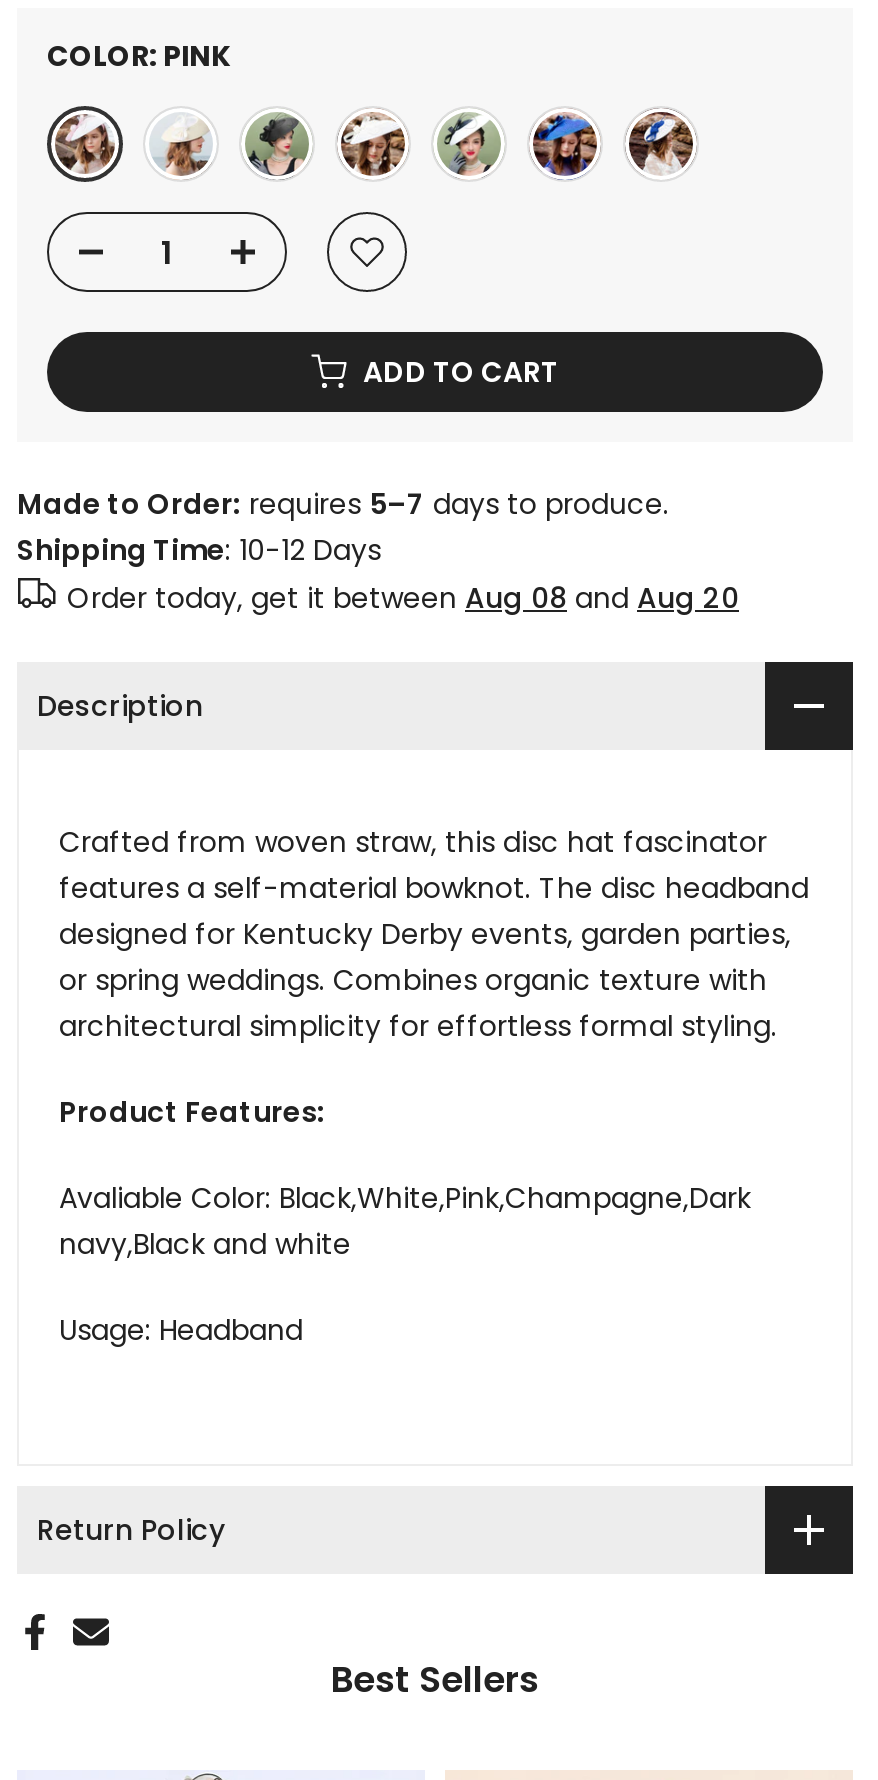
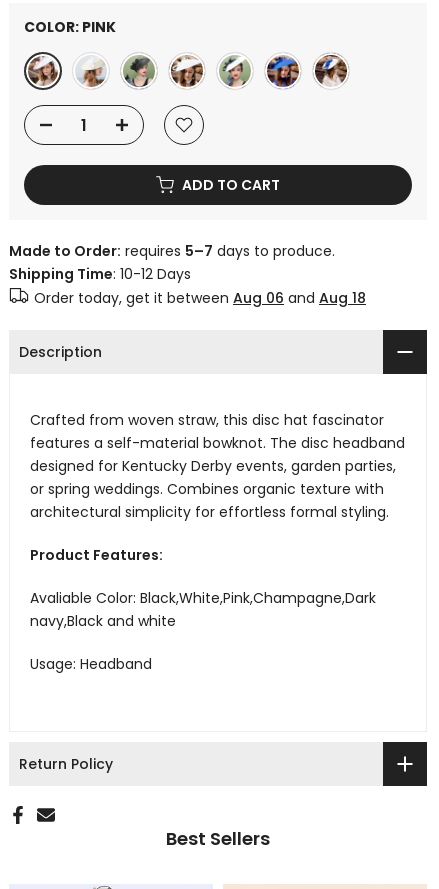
[67,578,739,618] Order today, get it between Aug 08 and Aug 20 -> [34,288,366,308] Order today, get it between Aug 06 and Aug 18

